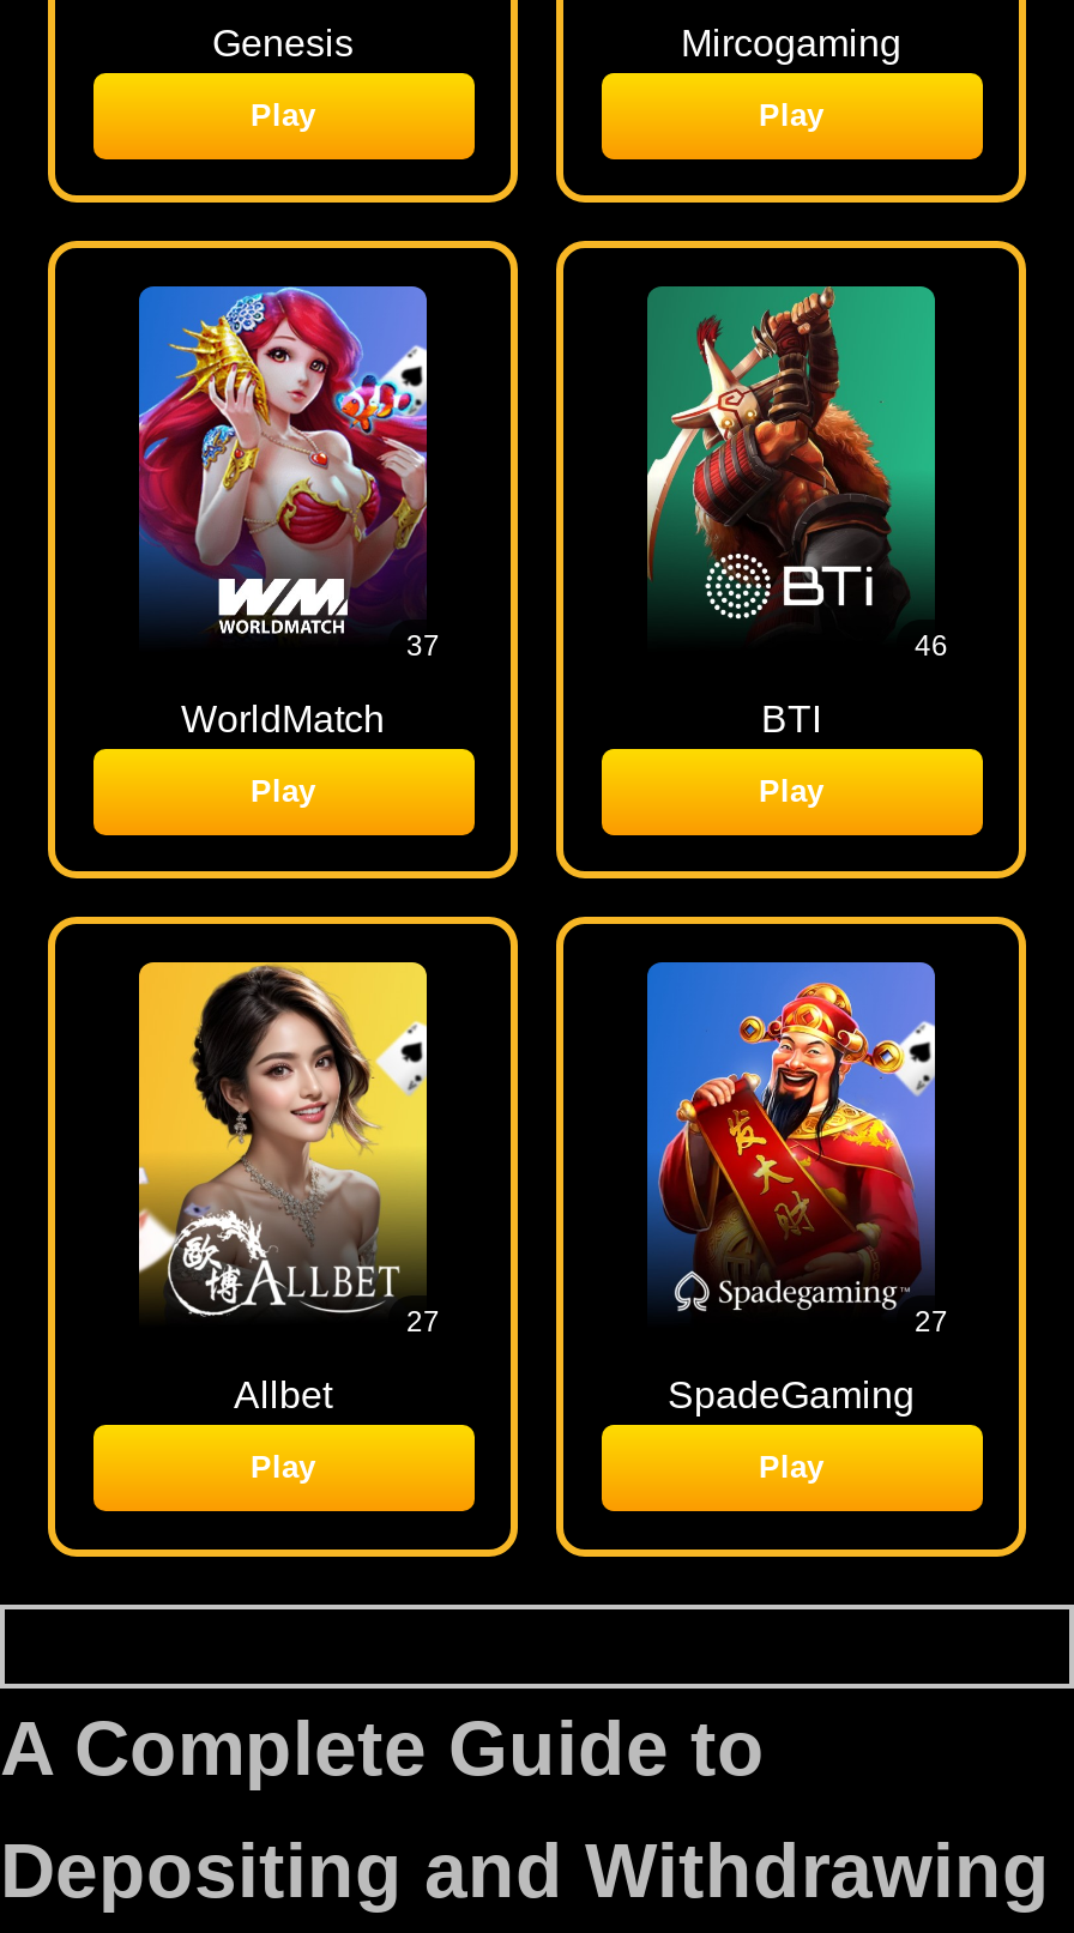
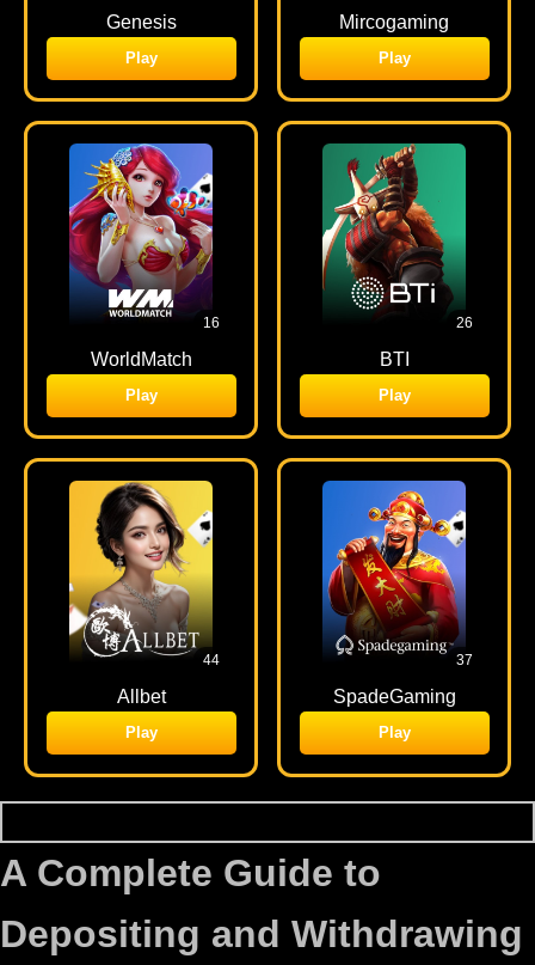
[406,629,440,662] 37 -> [202,314,219,331] 16
[915,629,948,662] 46 -> [456,314,472,331] 26
[406,1305,440,1339] 27 -> [202,652,219,668] 44
[915,1305,948,1339] 27 -> [456,652,472,668] 37

